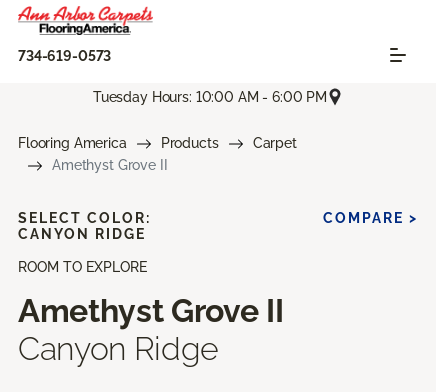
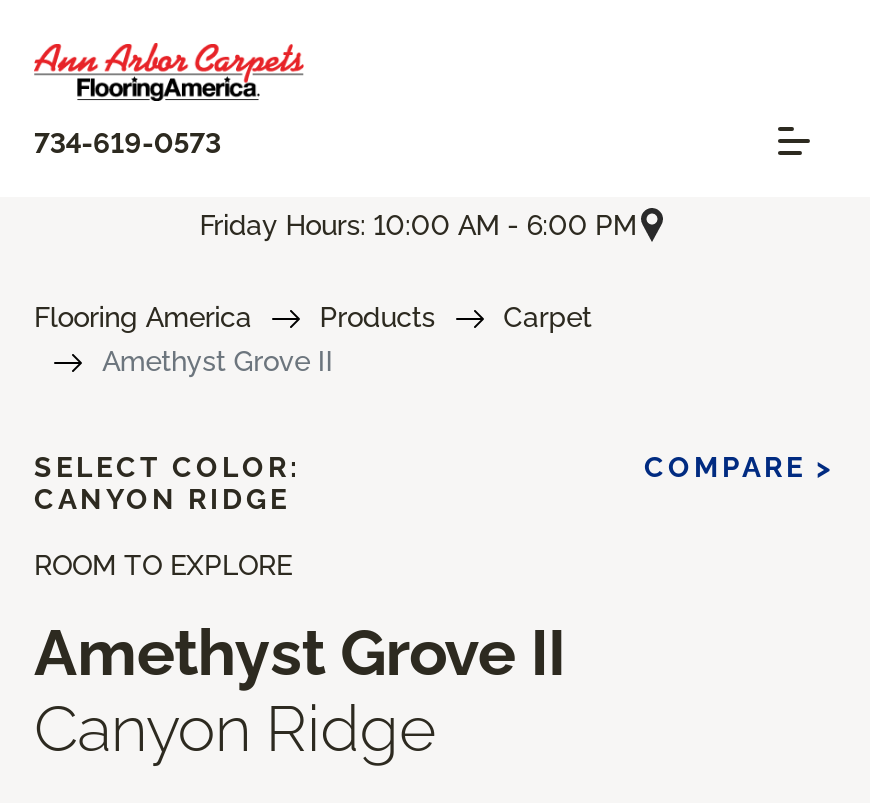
[93,89,327,105] Tuesday Hours: 10:00 AM - 6:00 PM -> [199,208,637,240] Friday Hours: 10:00 AM - 6:00 PM

